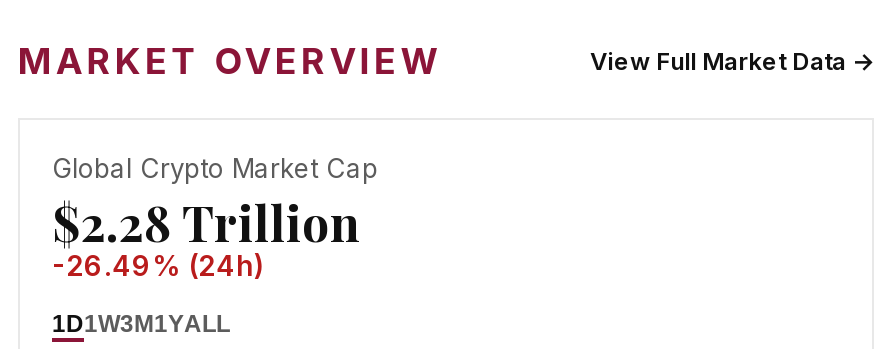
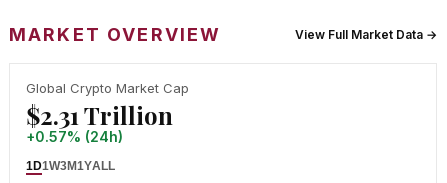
[52,190,360,254] $2.28 Trillion -> [26,99,173,131] $2.31 Trillion
[52,248,264,282] -26.49% (24h) -> [26,128,123,145] +0.57% (24h)

